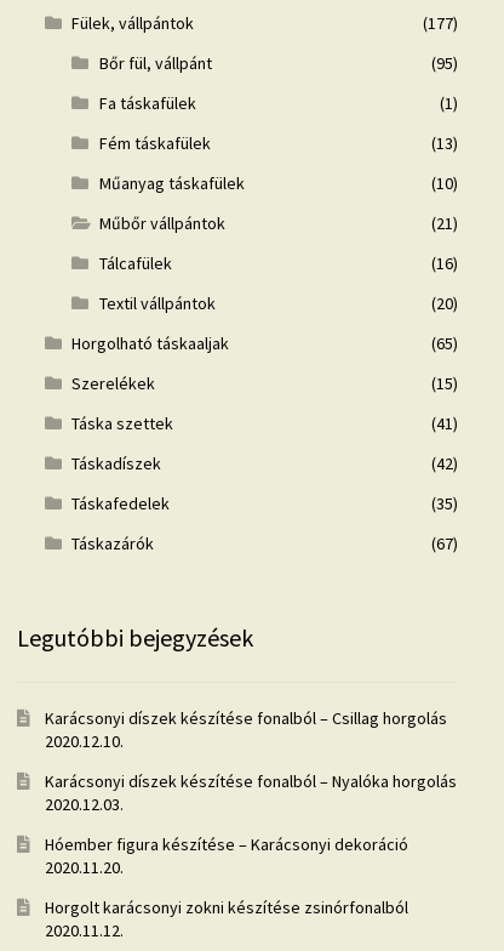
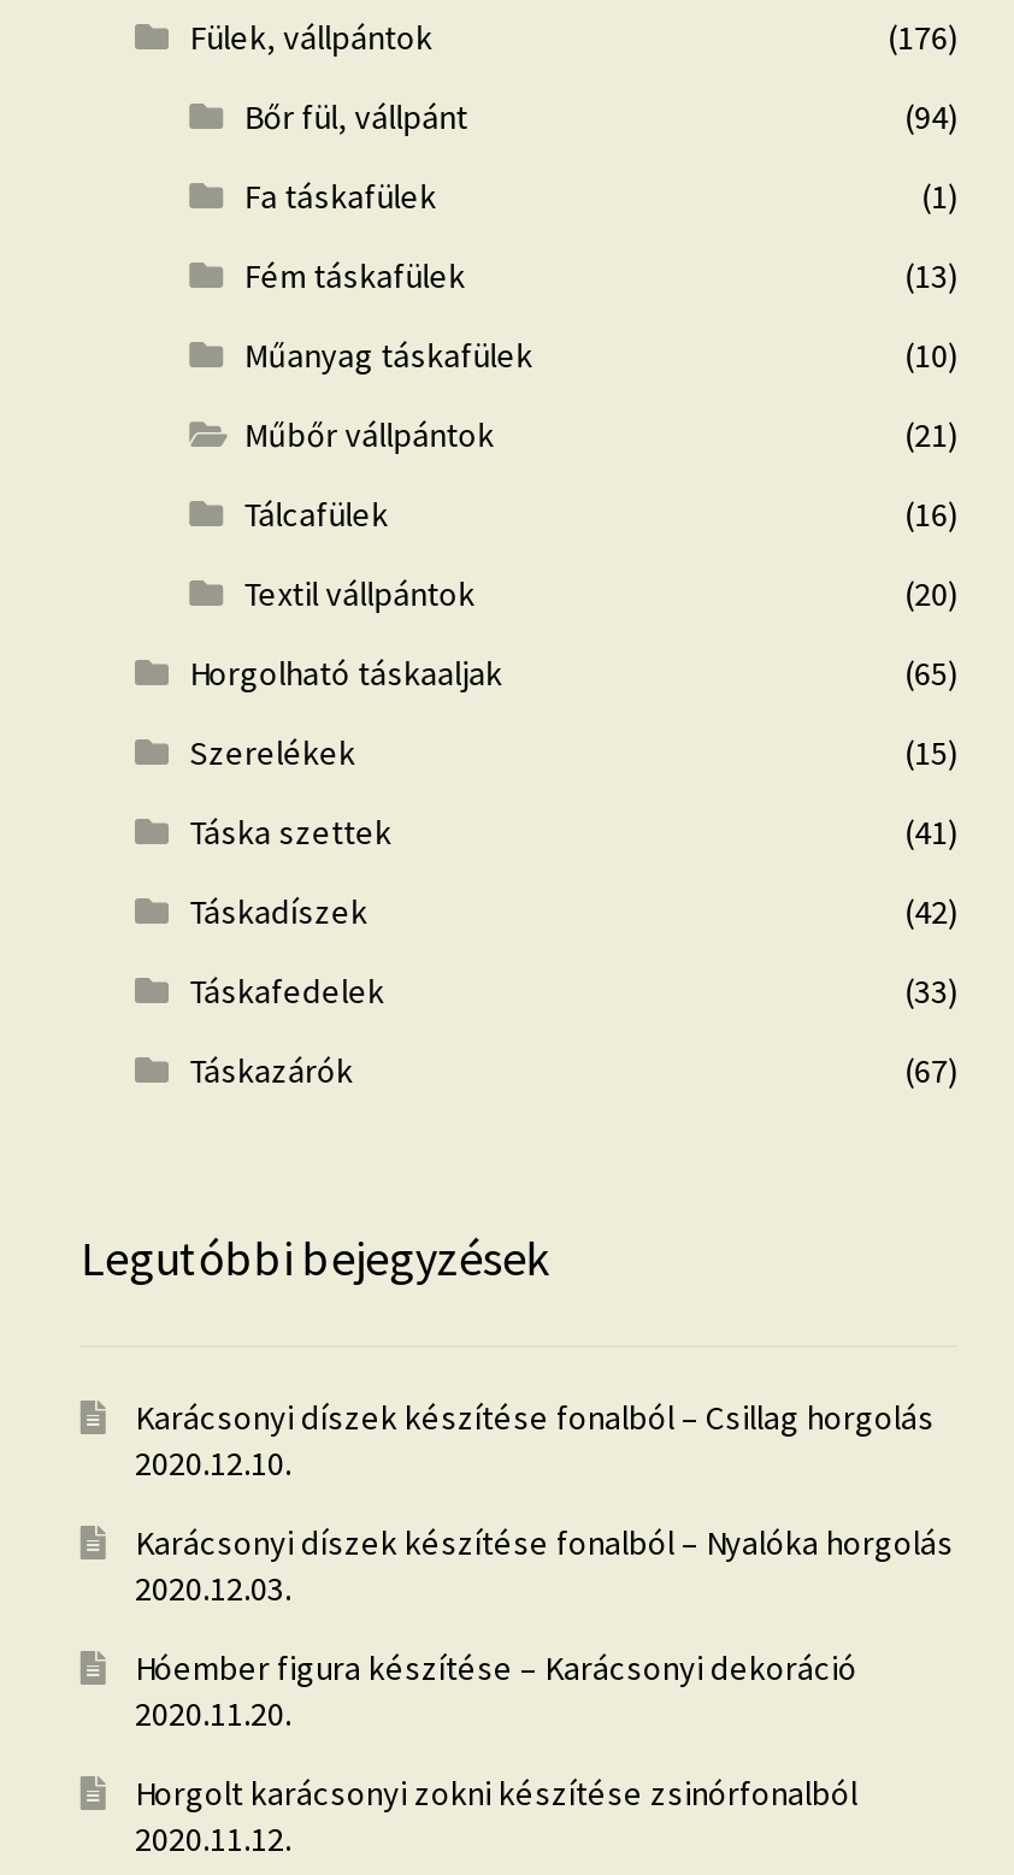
[423,12,458,34] (177) -> [888,15,958,59] (176)
[431,52,458,74] (95) -> [905,95,958,138] (94)
[431,492,458,514] (35) -> [905,969,958,1012] (33)

